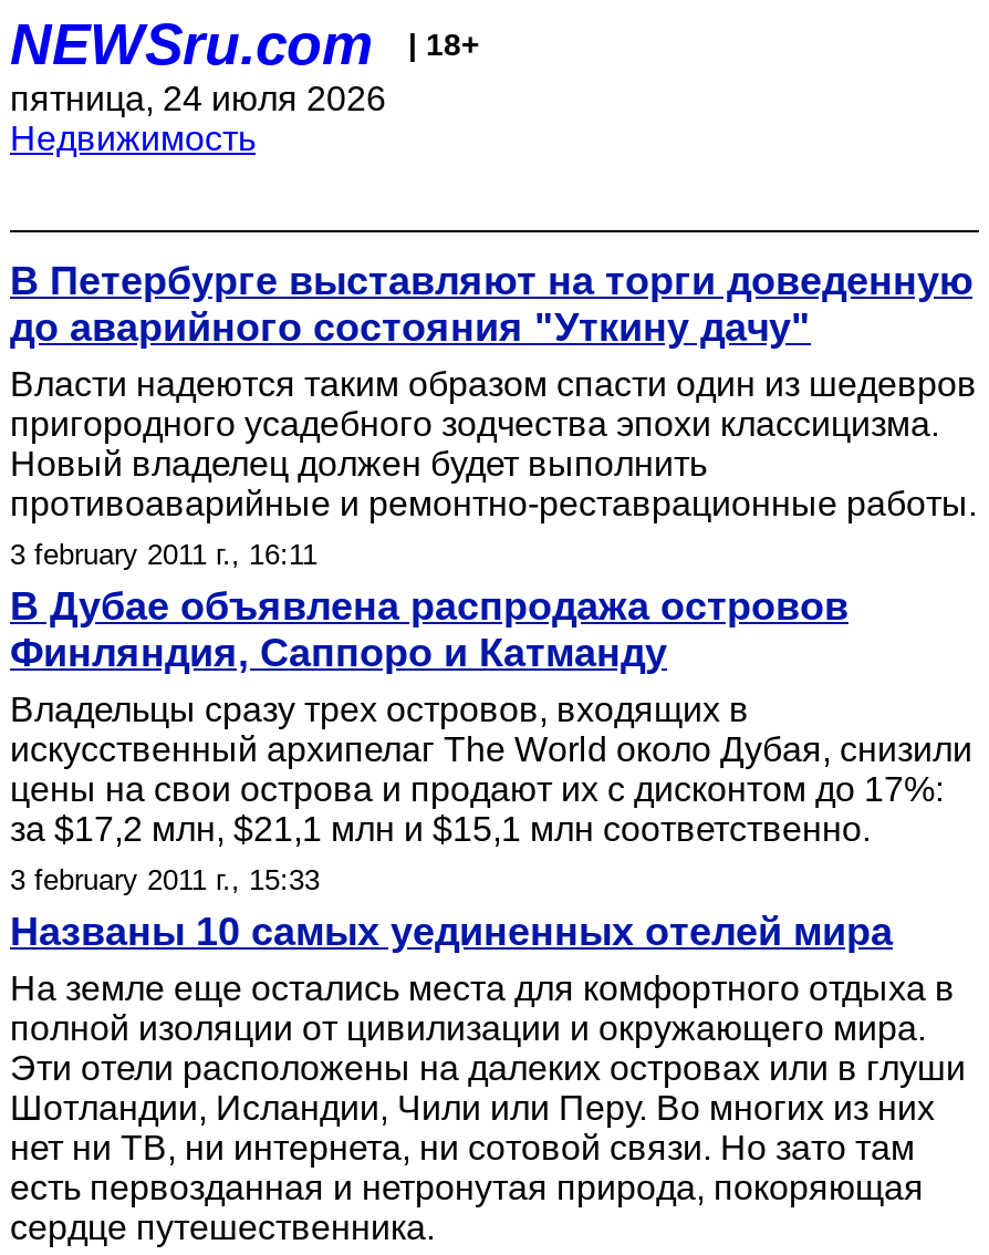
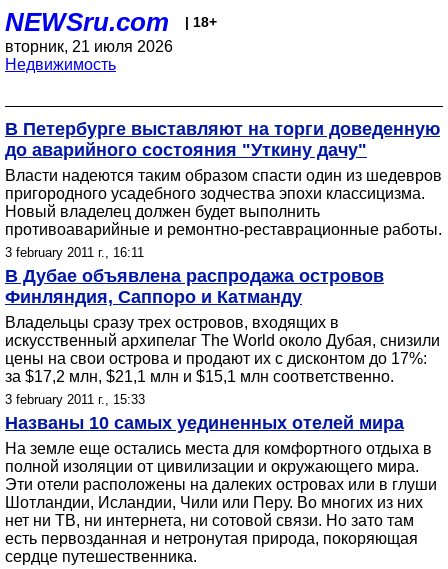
[10,80,386,117] пятница, 24 июля 2026 -> [5,38,173,55] вторник, 21 июля 2026

